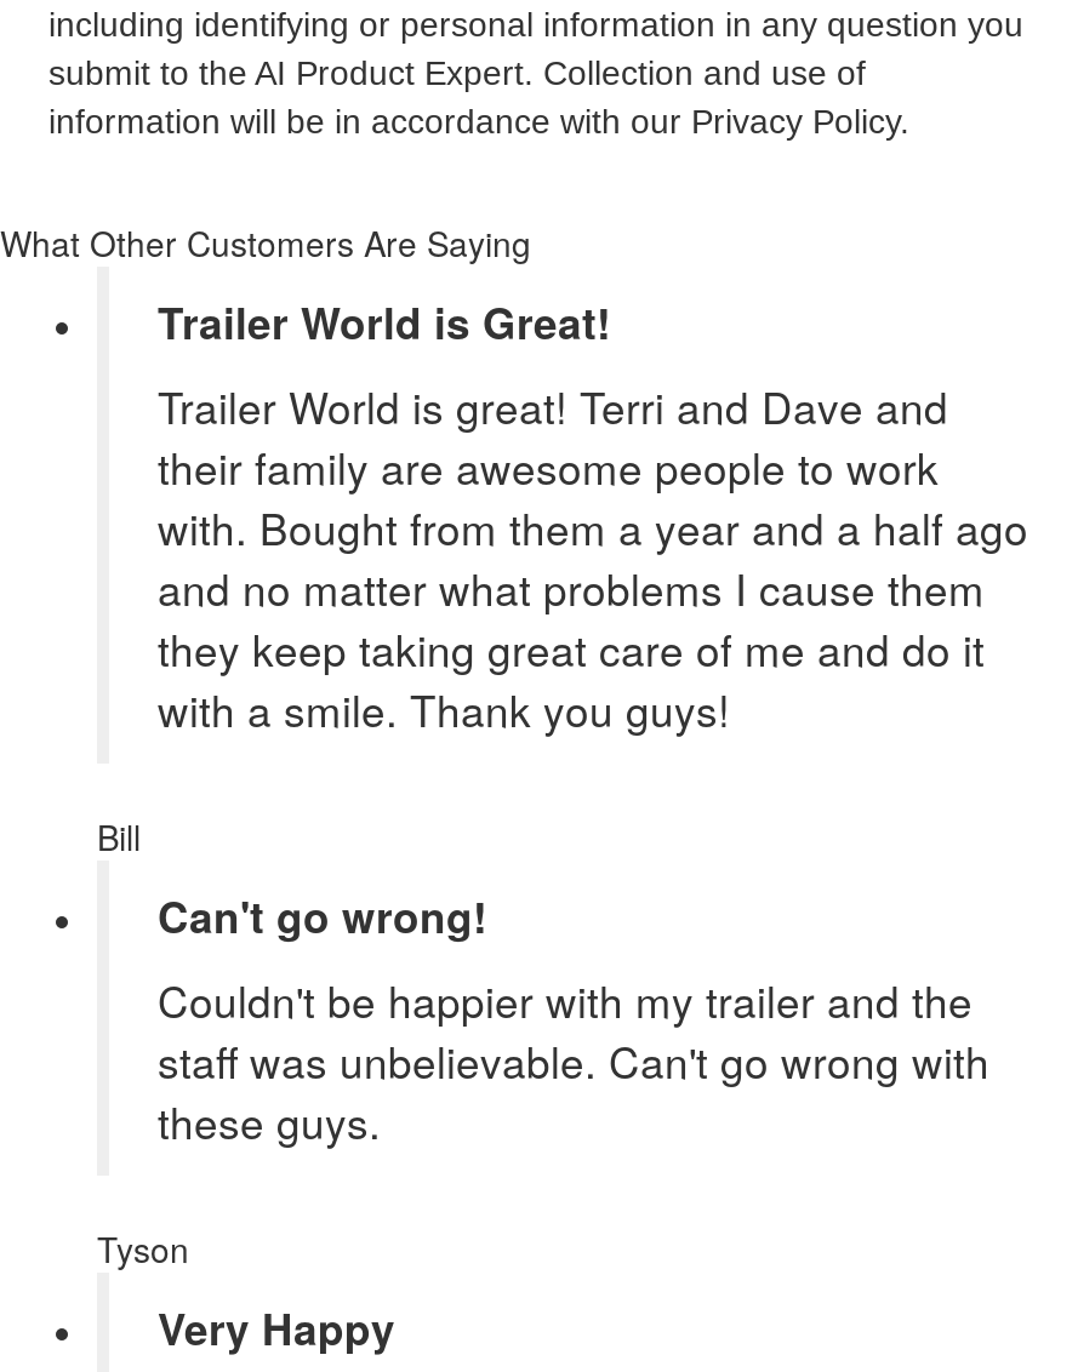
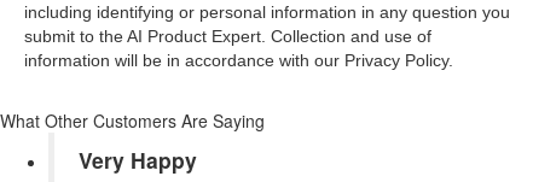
[97,292,1028,1273] Trailer World is Great! | Trailer World is great! Terri and Dave and | their family are awesome people to work | with. Bought from them a year and a half ago | and no matter what problems I cause them | they keep taking great care of me and do it | with a smile. Thank you guys! | Bill | Can't go wrong! | Couldn't be happier with my trailer and the | staff was unbelievable. Can't go wrong with | these guys. | Tyson -> none

